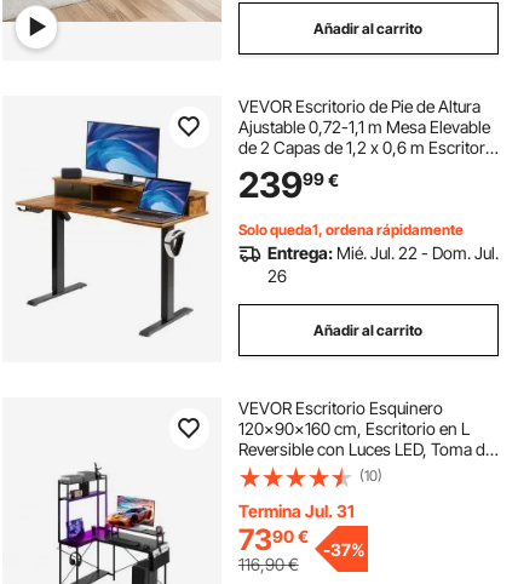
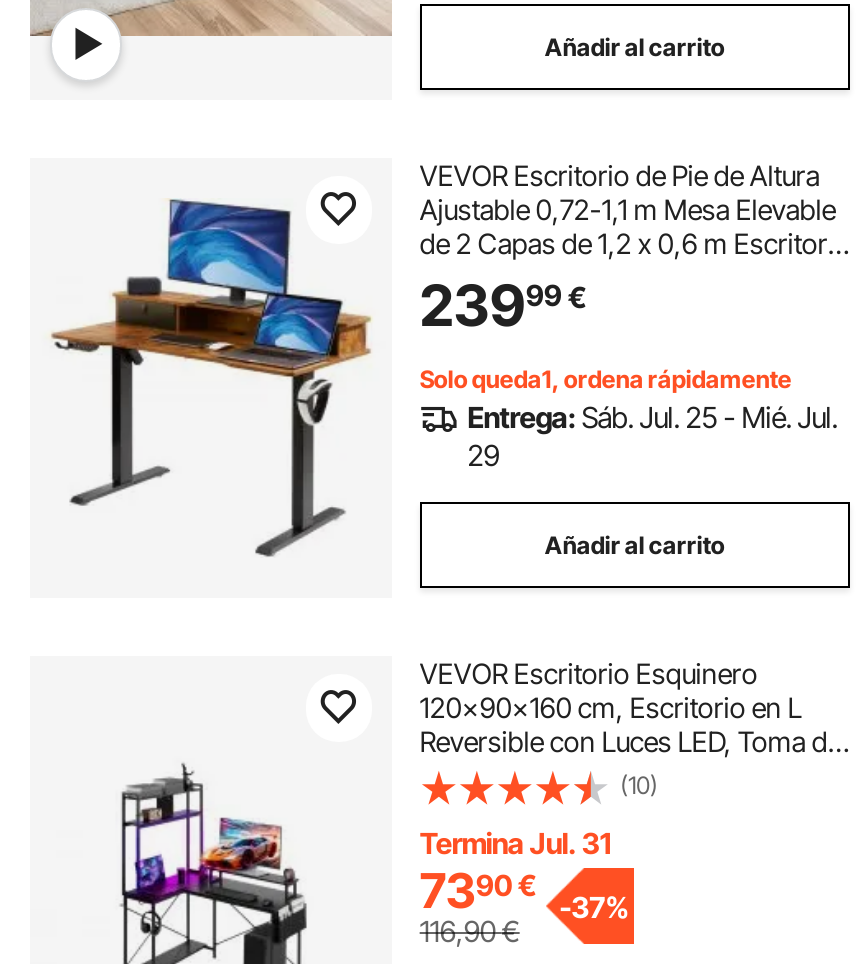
[267,242,498,263] Entrega: Mié. Jul. 22 - Dom. Jul. -> [467,400,837,434] Entrega: Sáb. Jul. 25 - Mié. Jul.
[267,265,286,286] 26 -> [467,438,499,472] 29

